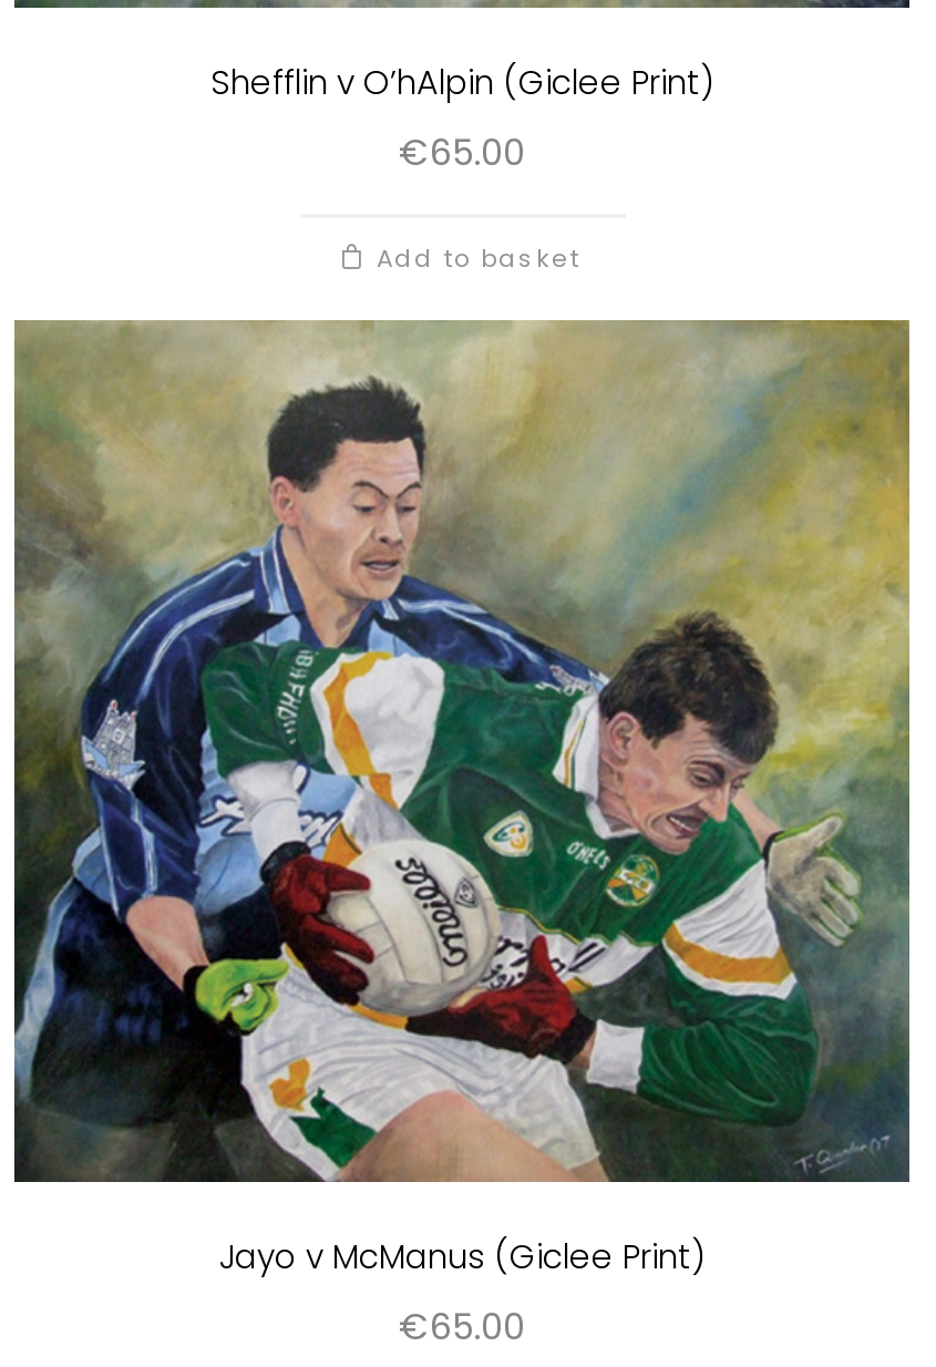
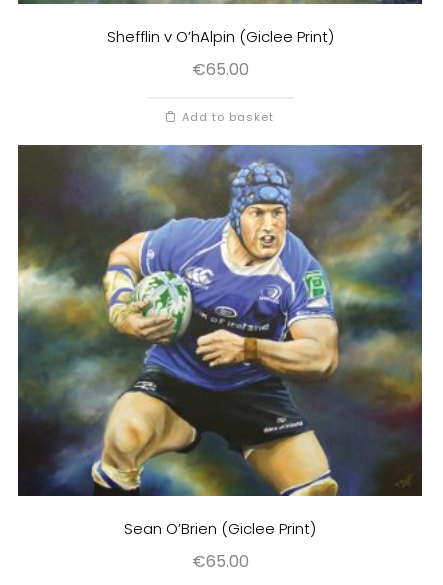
[12,319,912,1279] [image] | Jayo v McManus (Giclee Print) -> [18,144,423,539] [image] | Sean O’Brien (Giclee Print)

